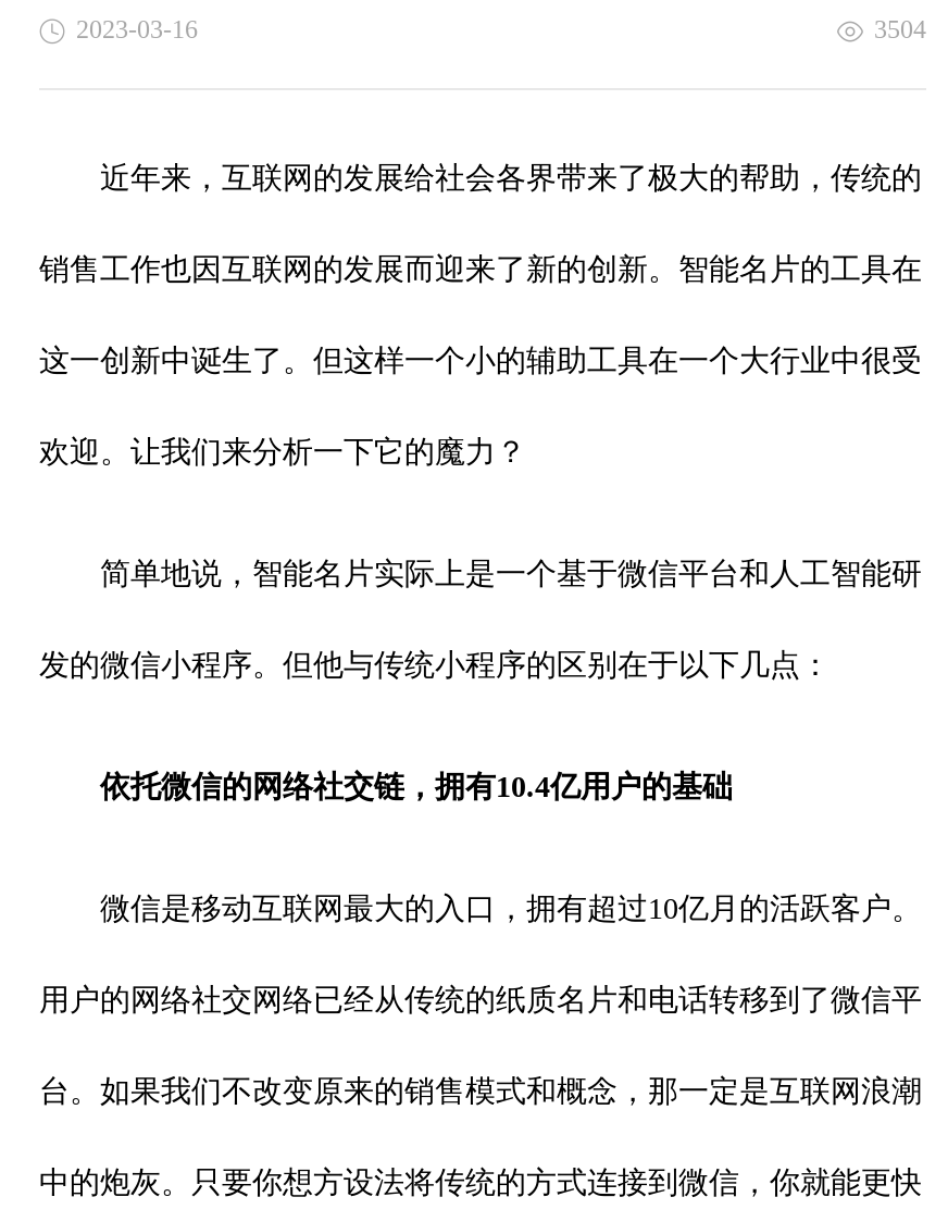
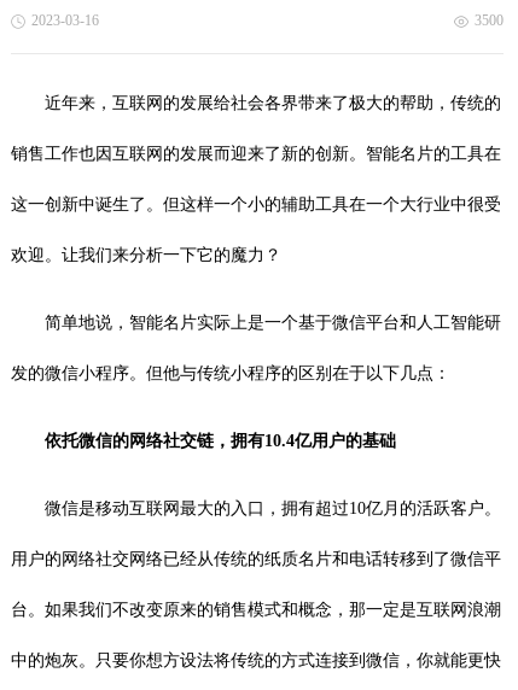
[874,14,926,45] 3504 -> [475,12,504,29] 3500

